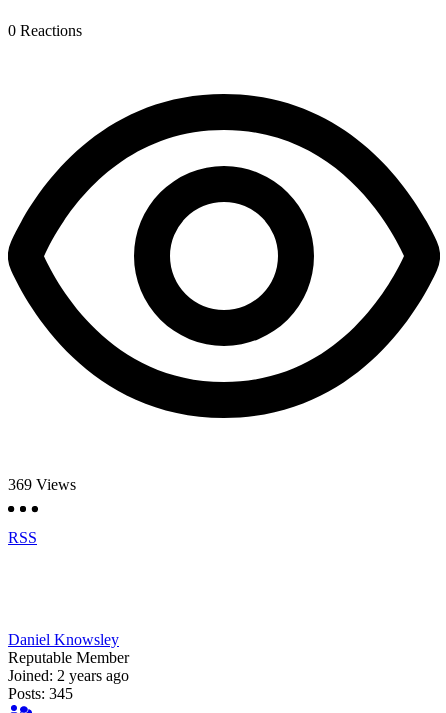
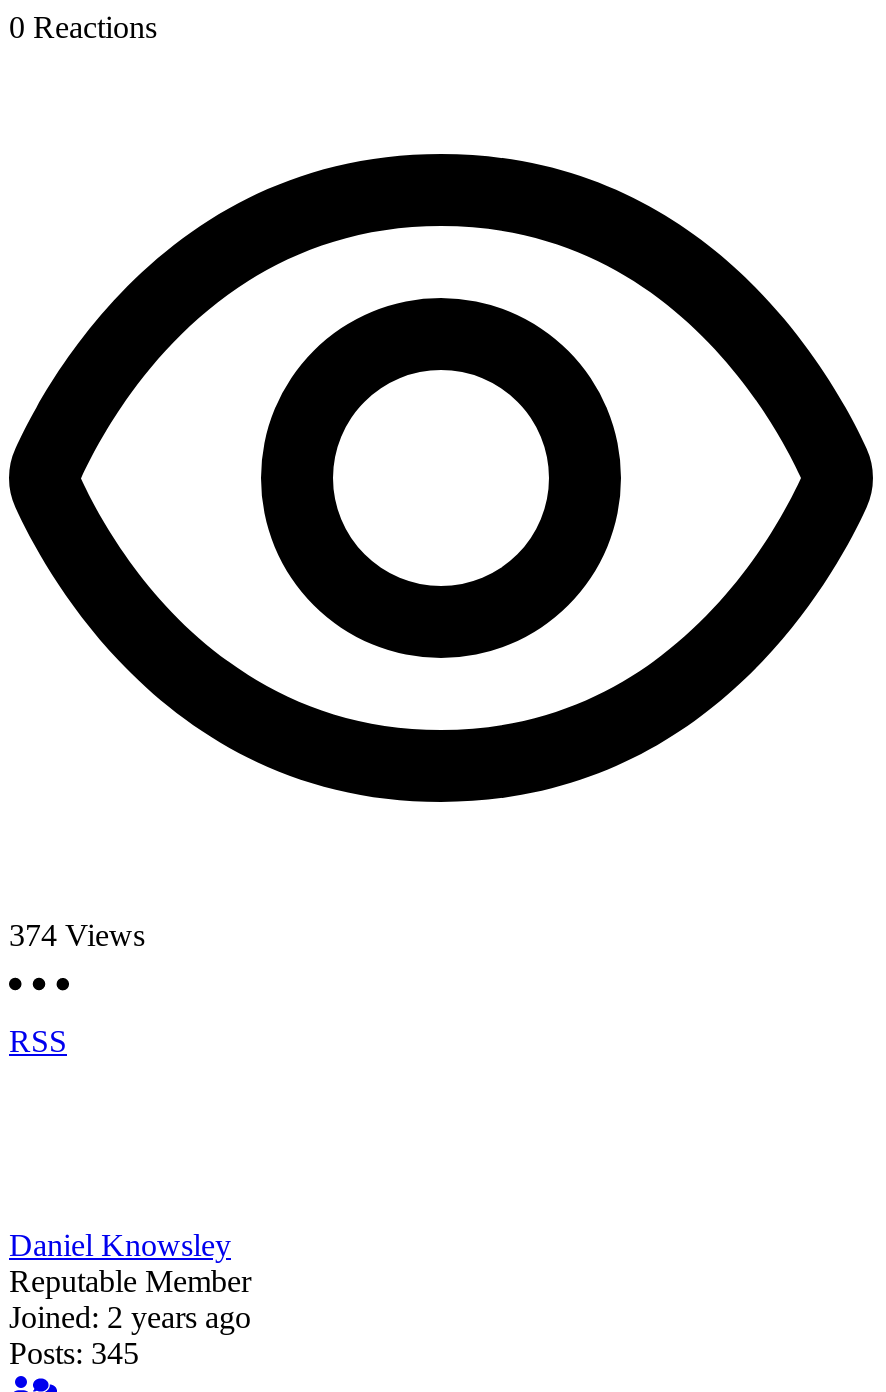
[8,476,76,493] 369 Views -> [9,917,145,951] 374 Views

